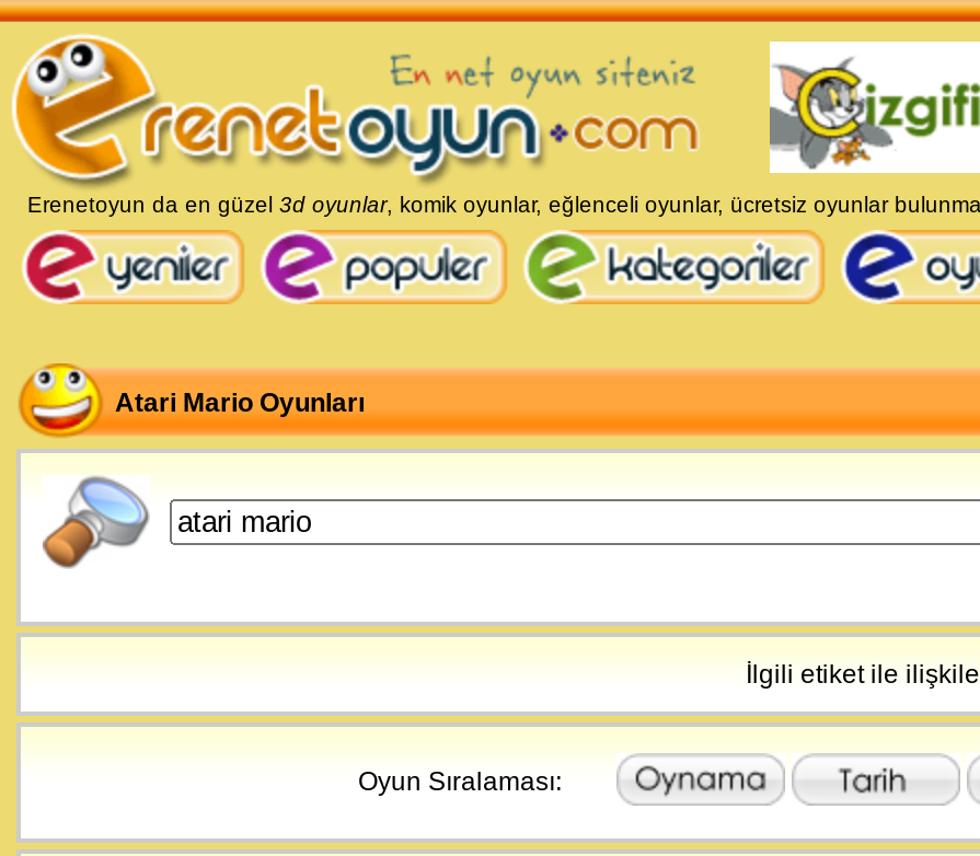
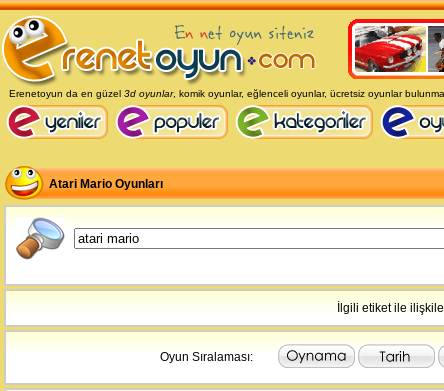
[768,39,973,175] [image] -> [347,18,441,80] [image]

